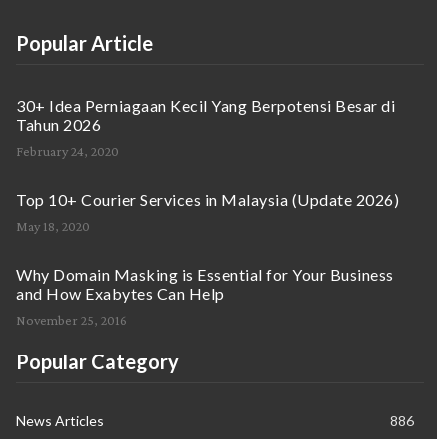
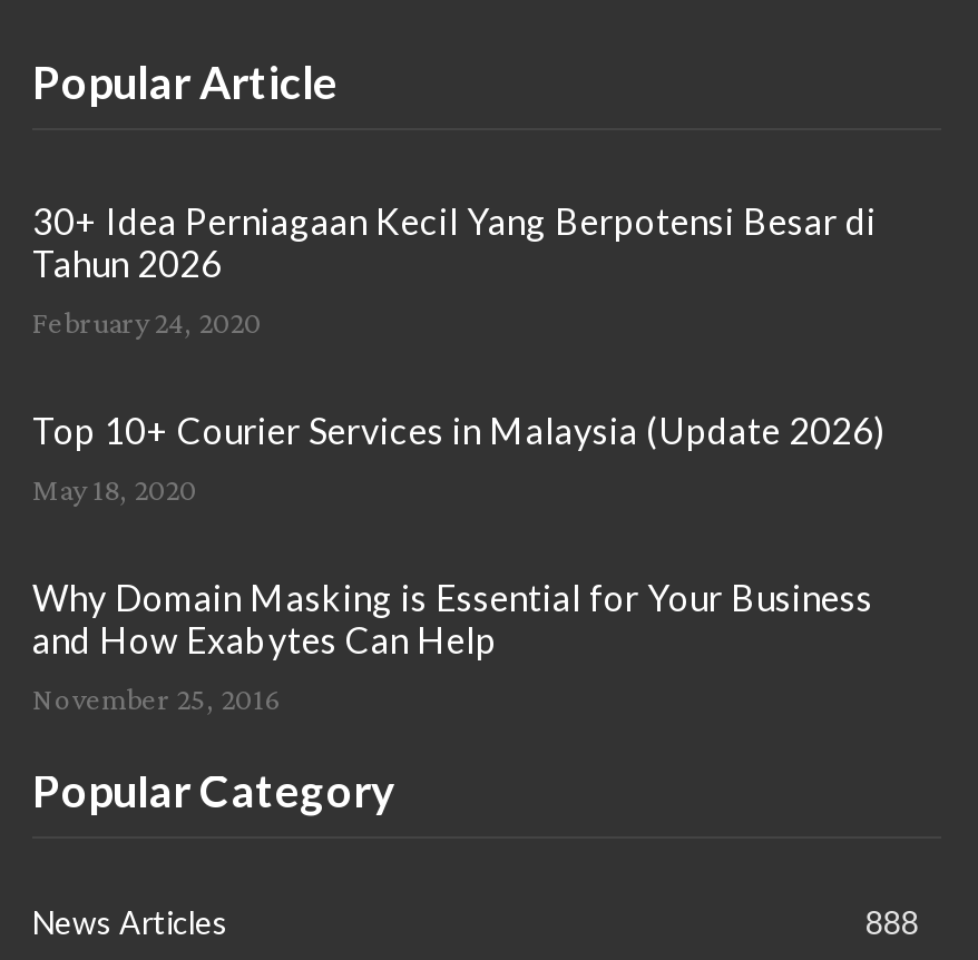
[390,412,414,429] 886 -> [865,903,919,941] 888

